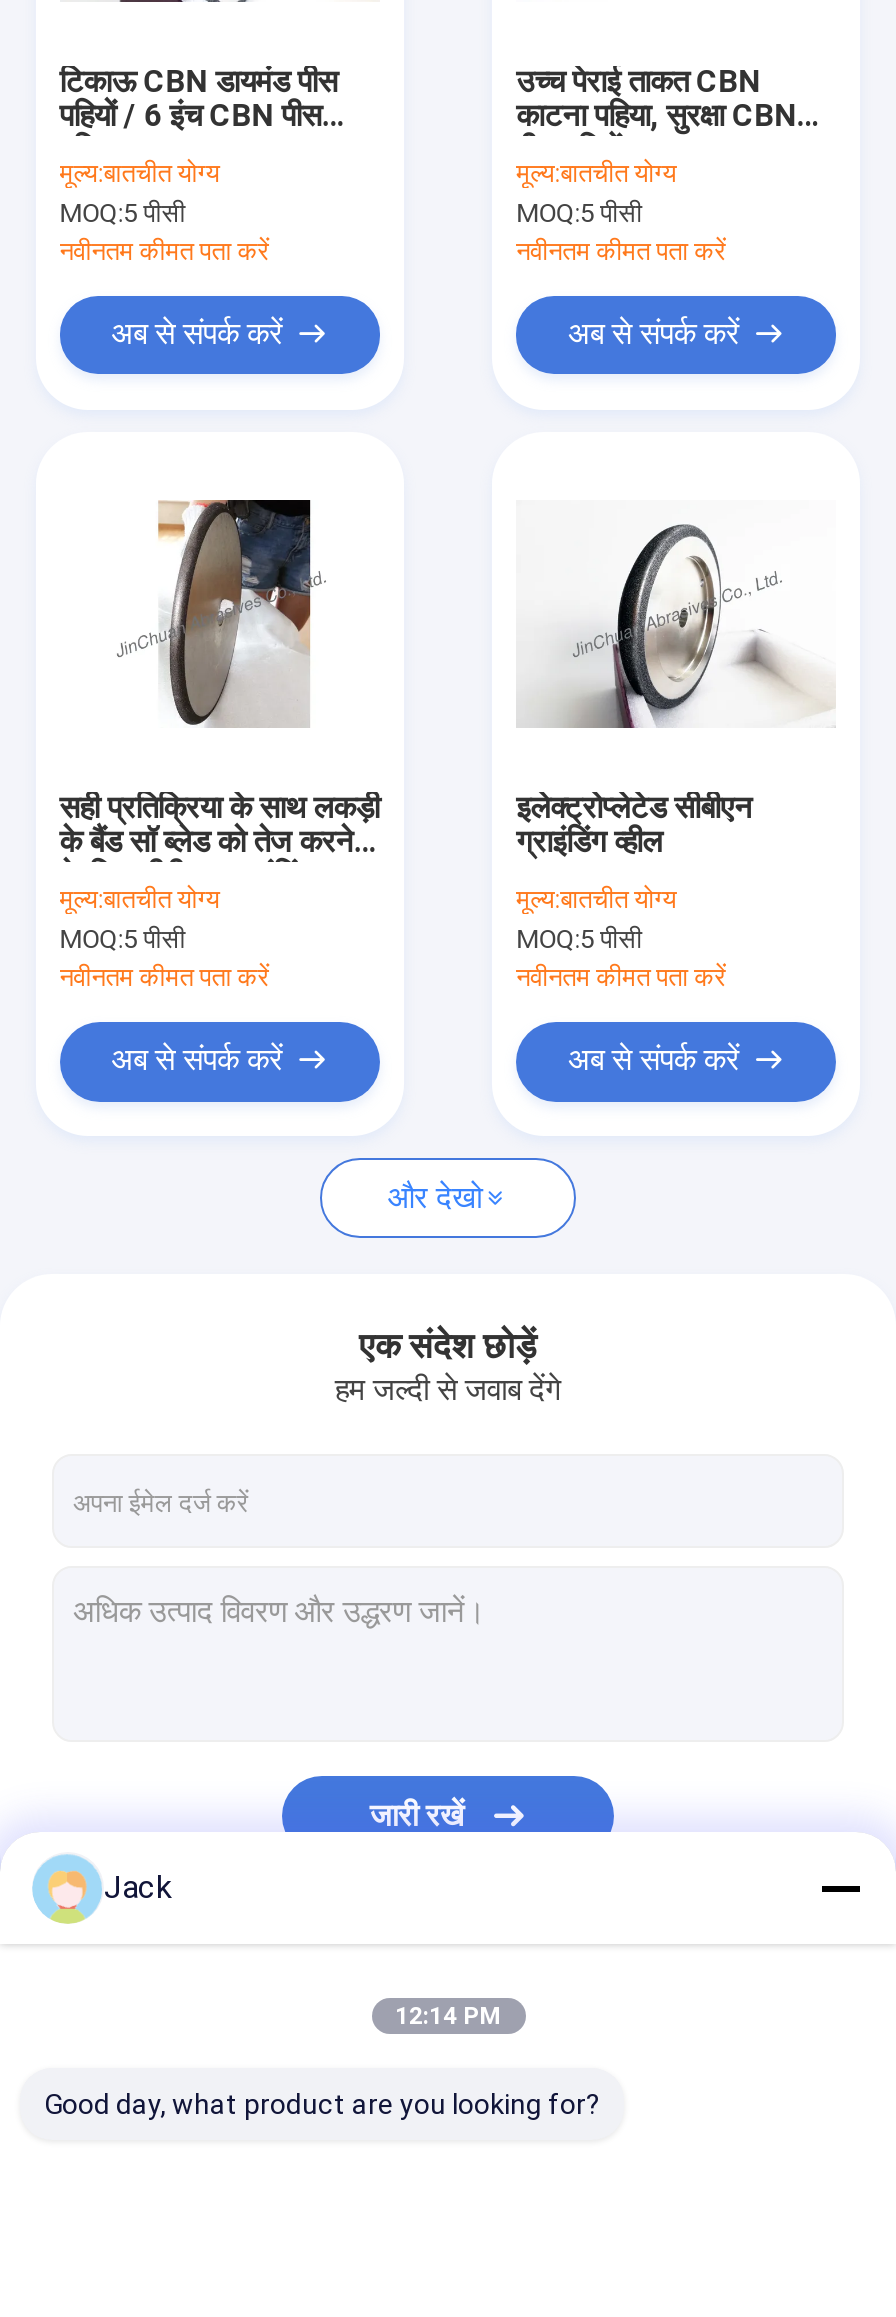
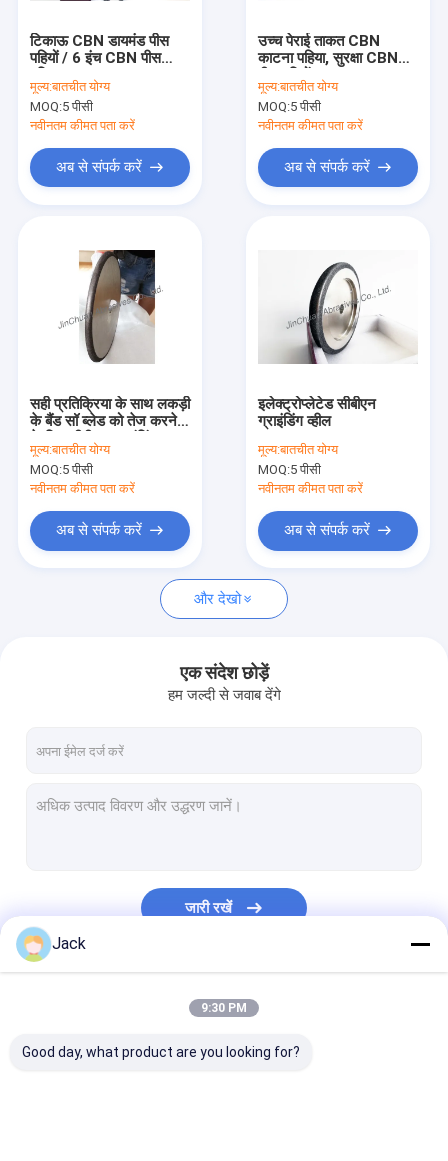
[395,2002,501,2030] 12:14 PM -> [201,1001,247,1015] 9:30 PM

